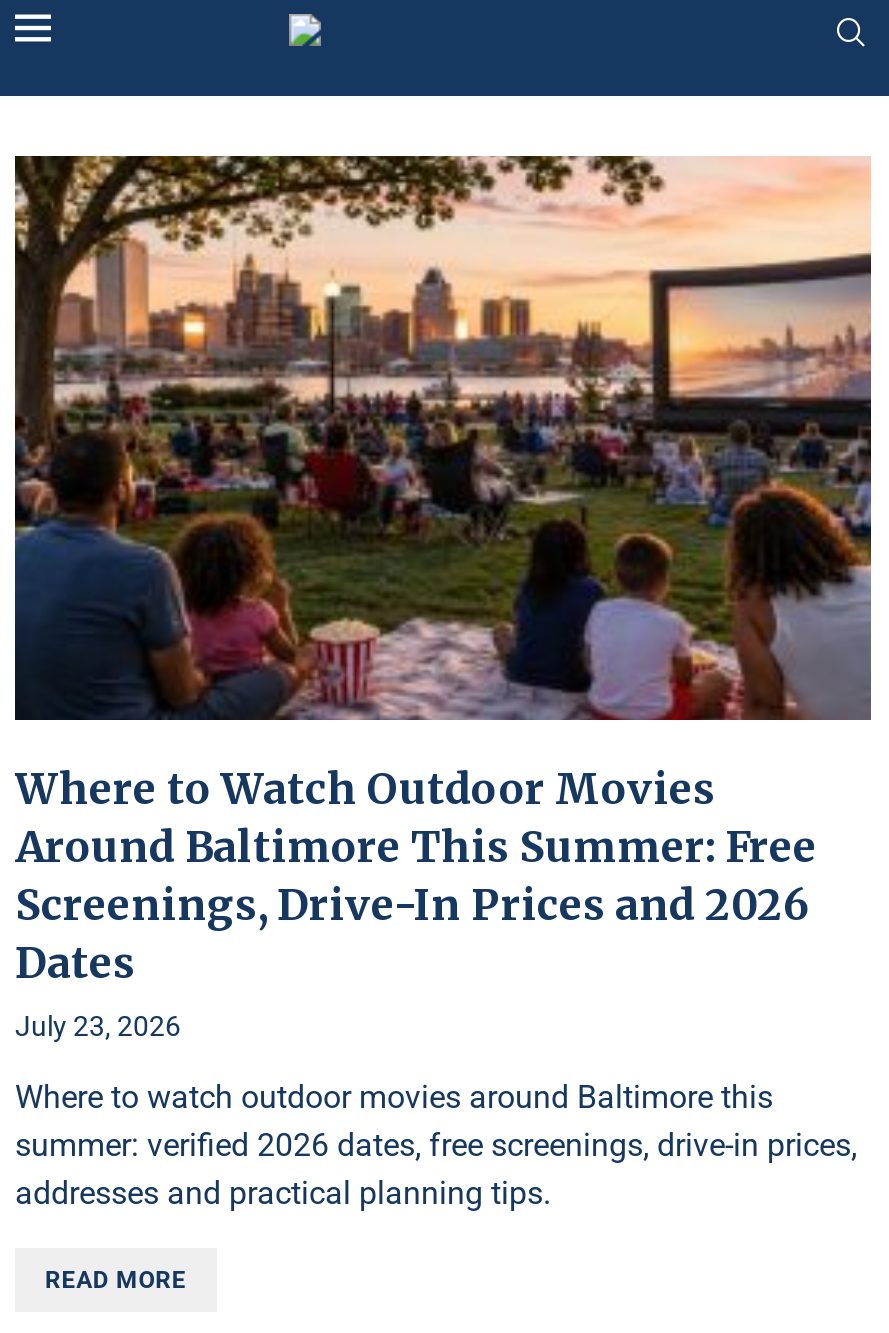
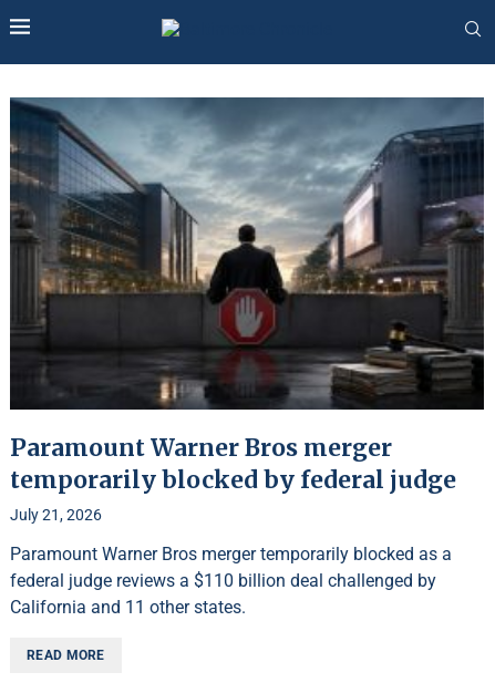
[13,154,873,1043] [image] | Where to Watch Outdoor Movies | Around Baltimore This Summer: Free | Screenings, Drive-In Prices and 2026 | Dates | July 23, 2026 -> [10,96,485,524] [image] | Paramount Warner Bros merger | temporarily blocked by federal judge | July 21, 2026
[15,1079,857,1213] Where to watch outdoor movies around Baltimore this | summer: verified 2026 dates, free screenings, drive-in prices, | addresses and practical planning tips. -> [10,544,452,618] Paramount Warner Bros merger temporarily blocked as a | federal judge reviews a $110 billion deal challenged by | California and 11 other states.

